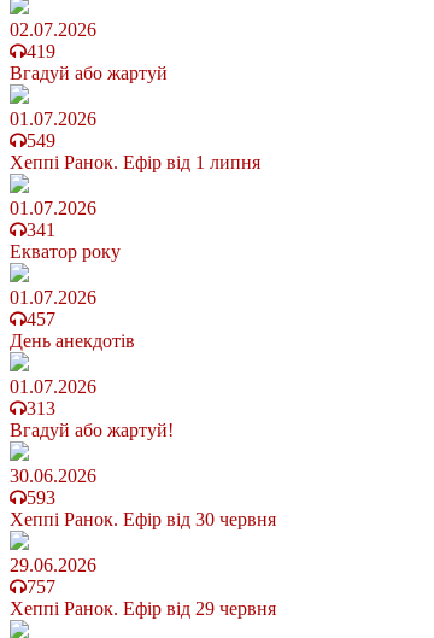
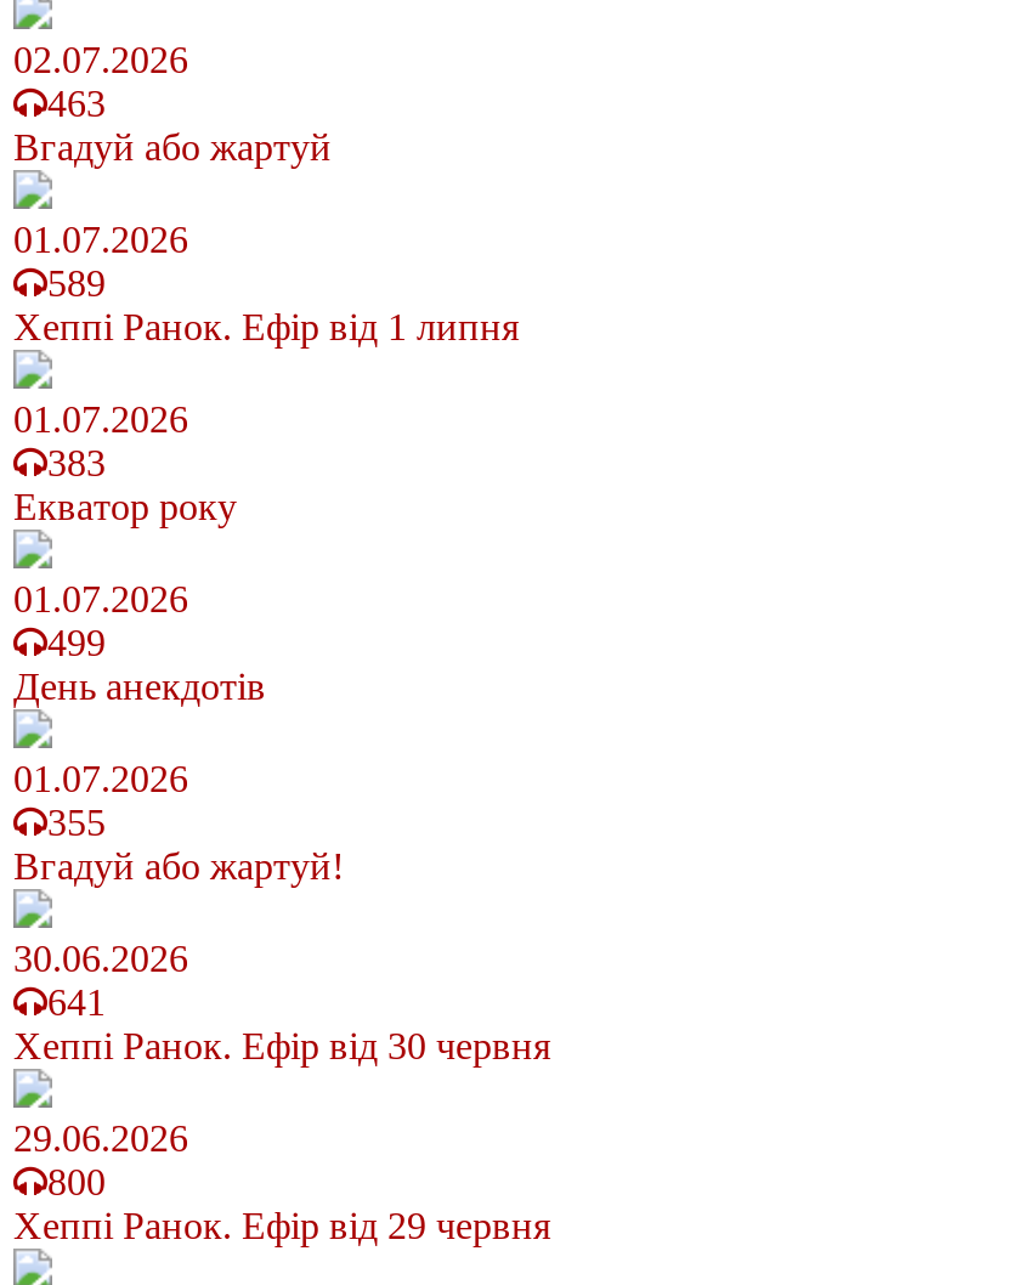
[27,41,55,61] 419 -> [47,82,106,124] 463
[27,130,55,151] 549 -> [47,262,106,303] 589
[27,219,55,240] 341 -> [47,442,106,483] 383
[27,309,55,329] 457 -> [47,622,106,663] 499
[27,398,55,418] 313 -> [47,801,106,843] 355
[27,487,55,508] 593 -> [47,981,106,1022] 641
[27,576,55,597] 757 -> [47,1161,106,1202] 800

